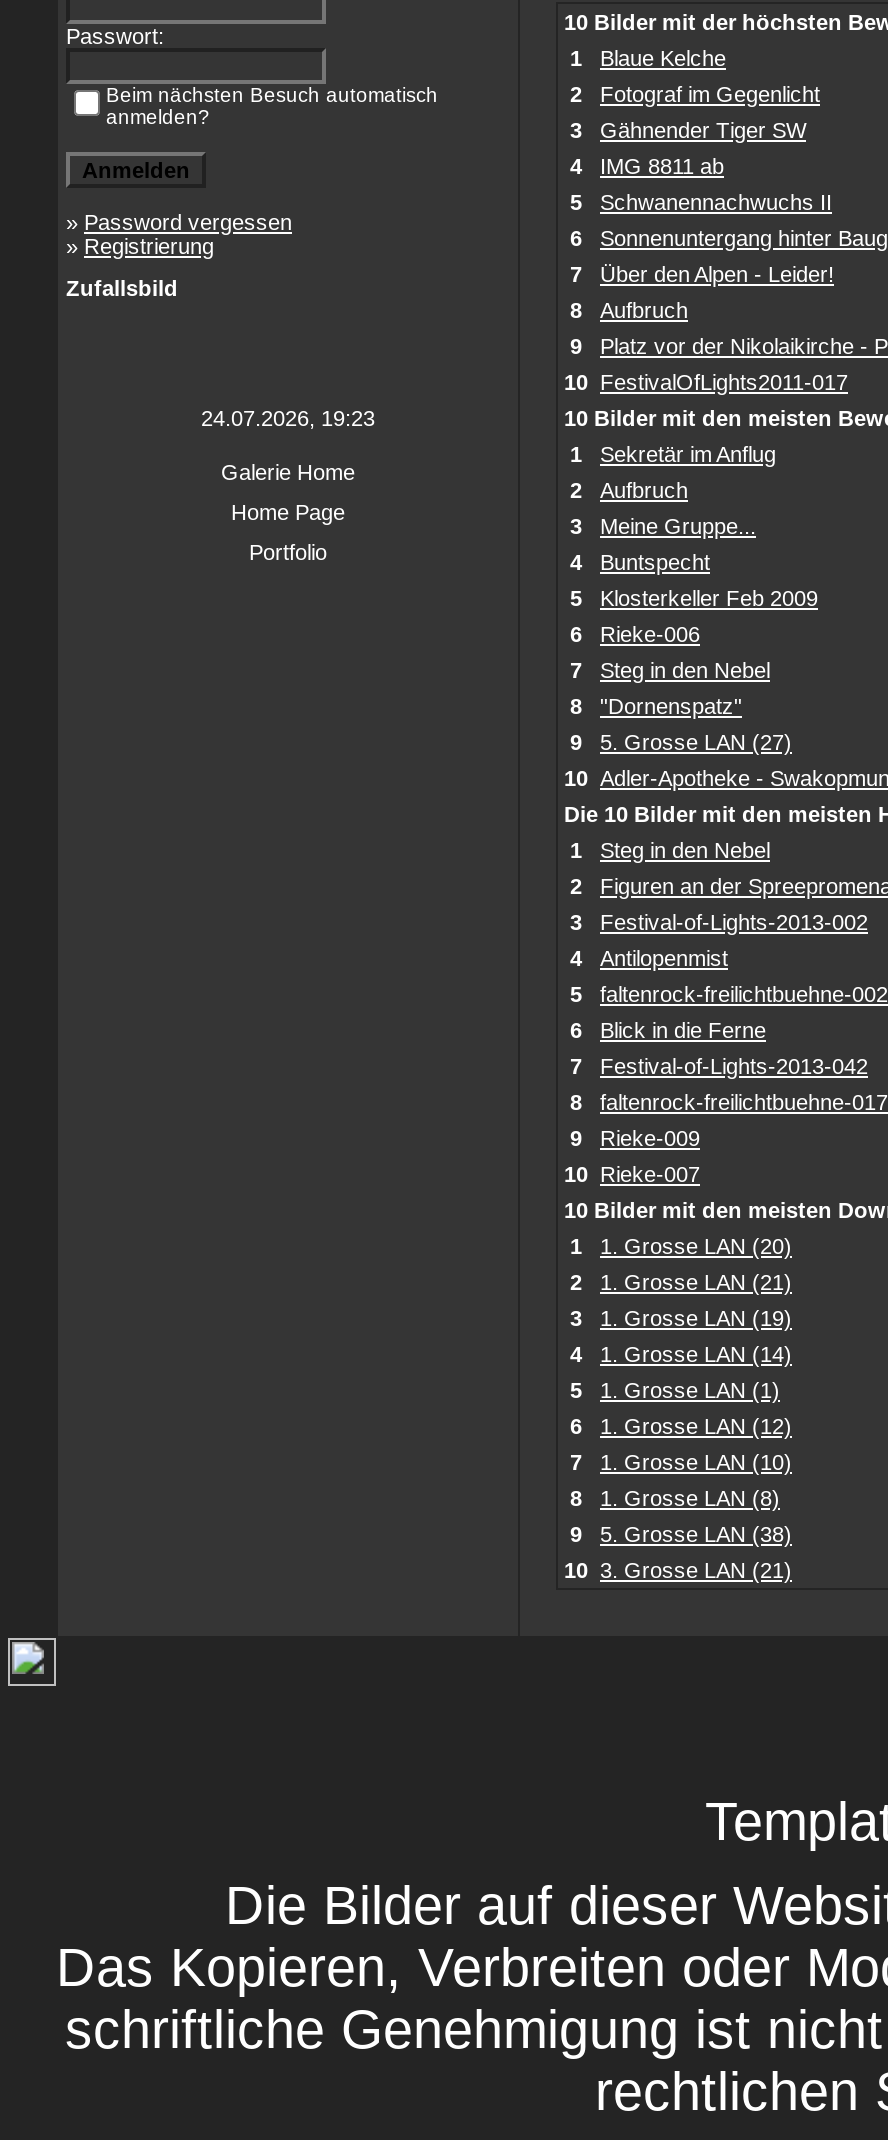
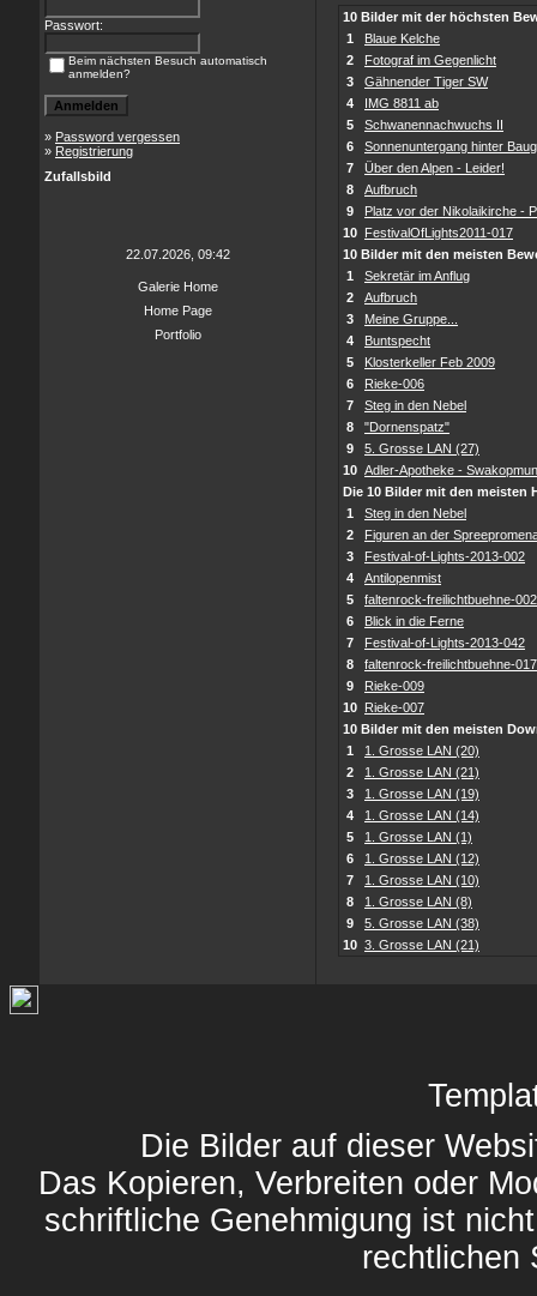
[201,406,375,430] 24.07.2026, 19:23 -> [125,247,230,261] 22.07.2026, 09:42

